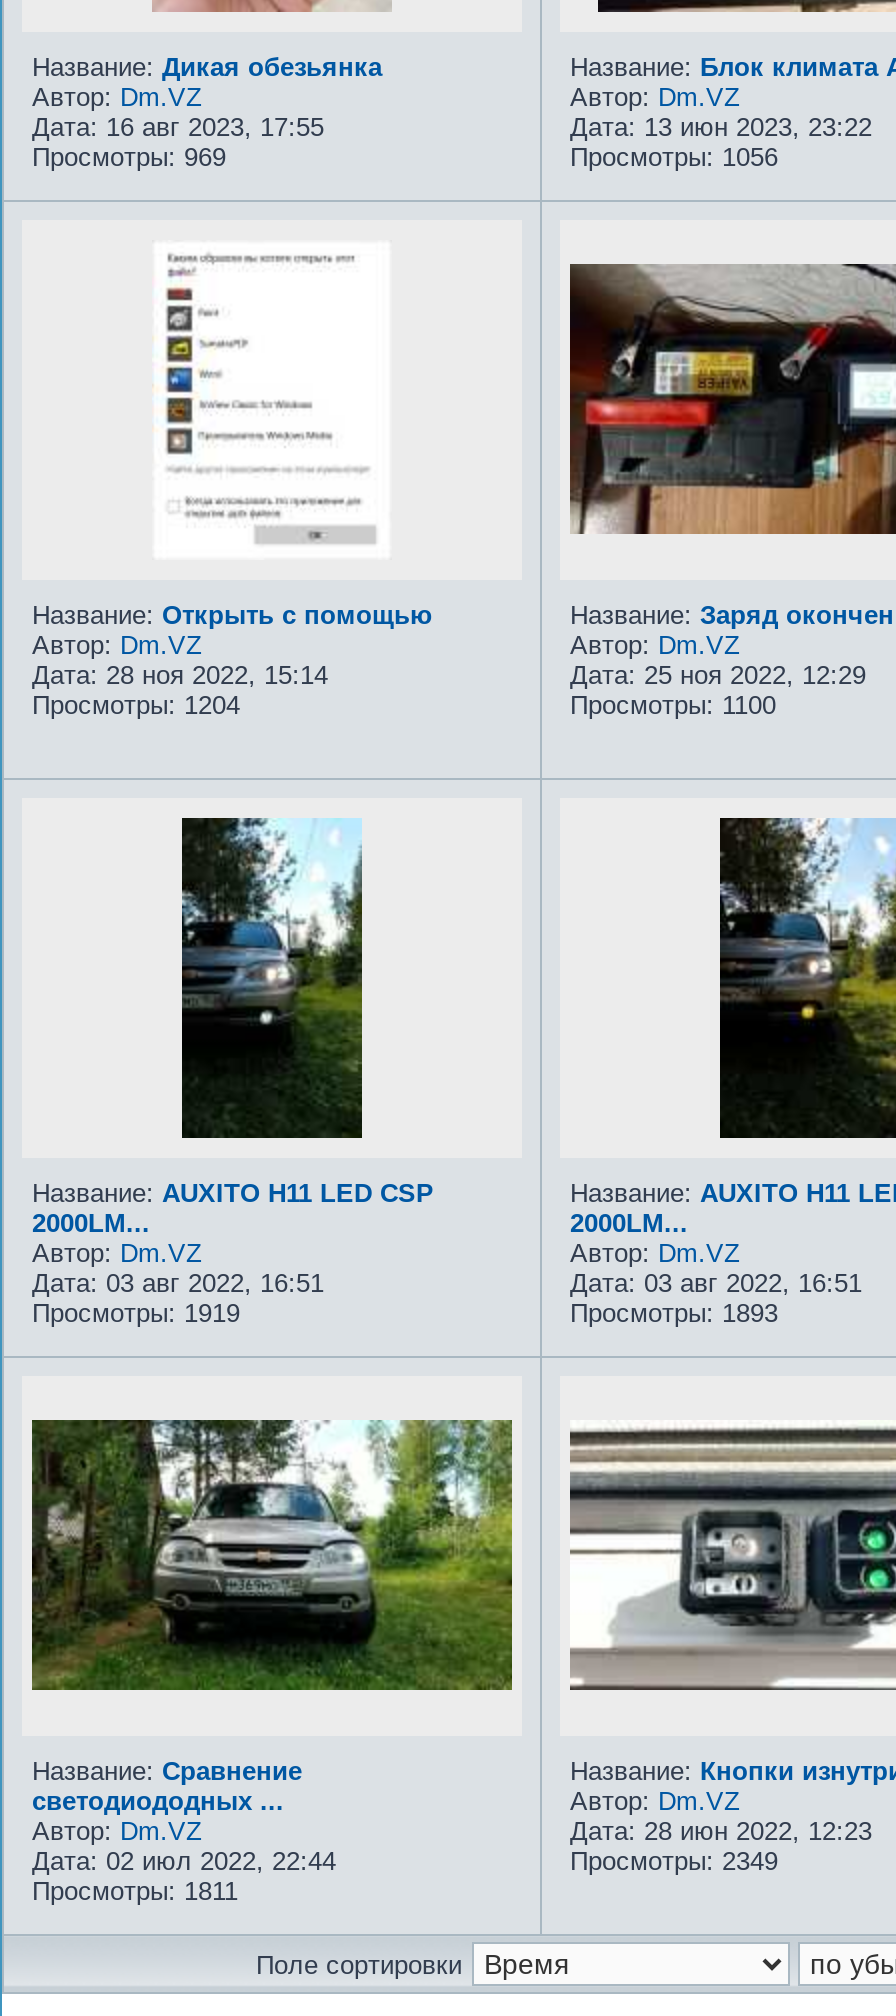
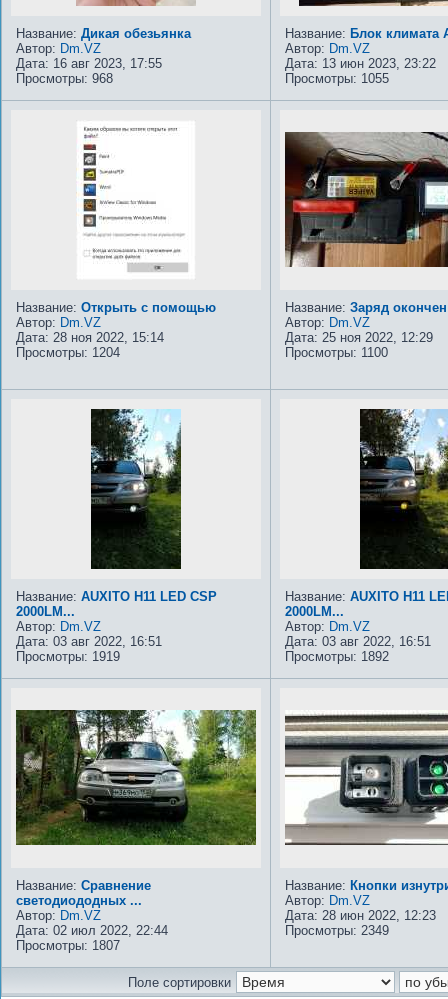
[32,142,226,172] Просмотры: 969 -> [16,71,113,86] Просмотры: 968
[570,142,778,172] Просмотры: 1056 -> [285,71,389,86] Просмотры: 1055
[570,1298,778,1328] Просмотры: 1893 -> [285,649,389,664] Просмотры: 1892
[32,1876,238,1906] Просмотры: 1811 -> [16,938,120,953] Просмотры: 1807

